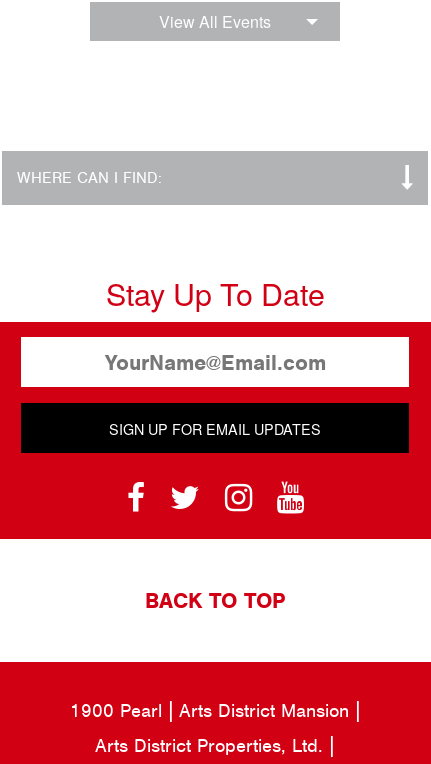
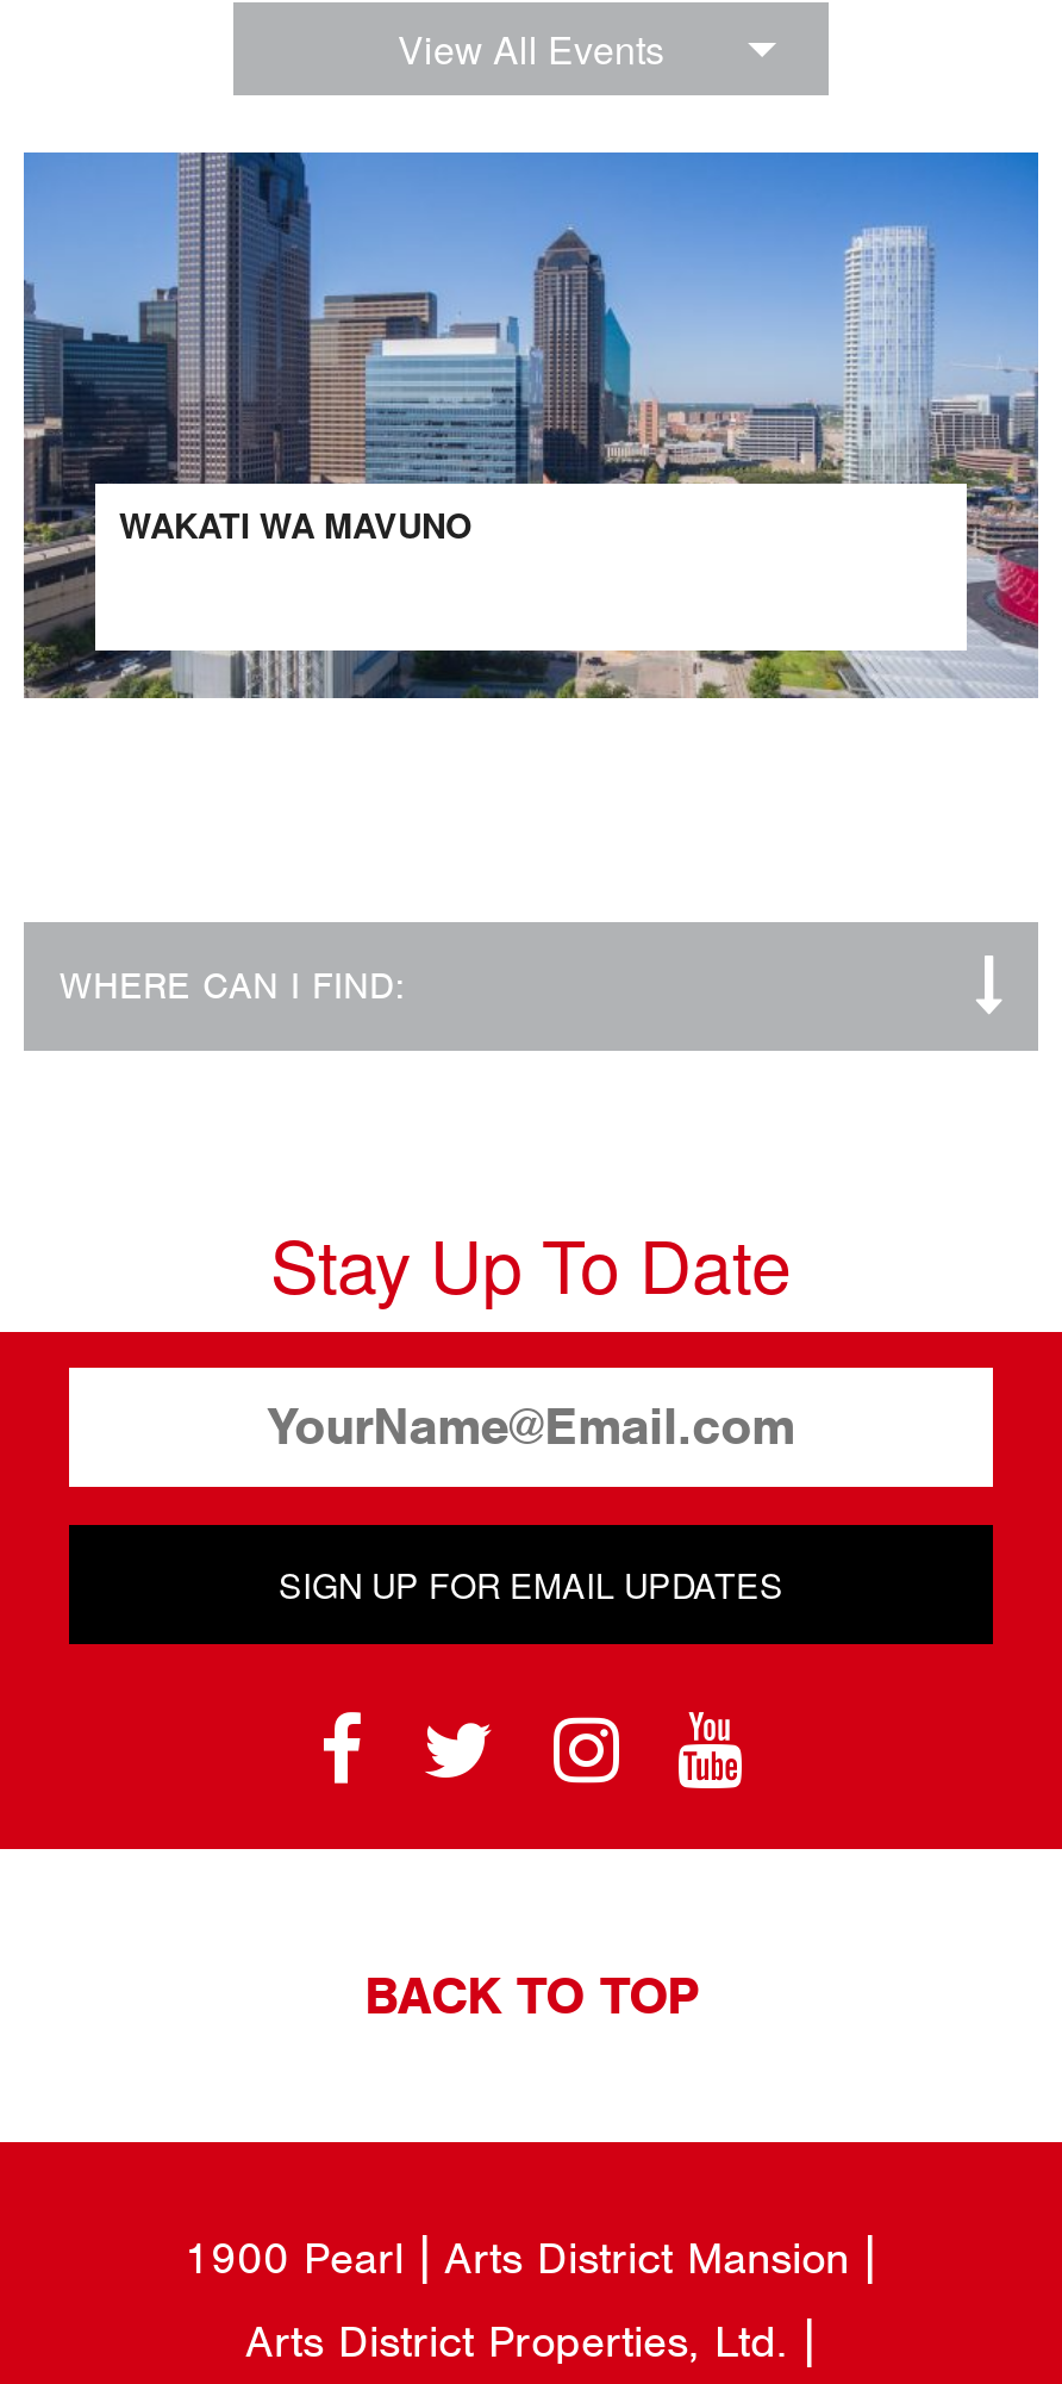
none -> [21,150,1041,701] [image] | WAKATI WA MAVUNO

